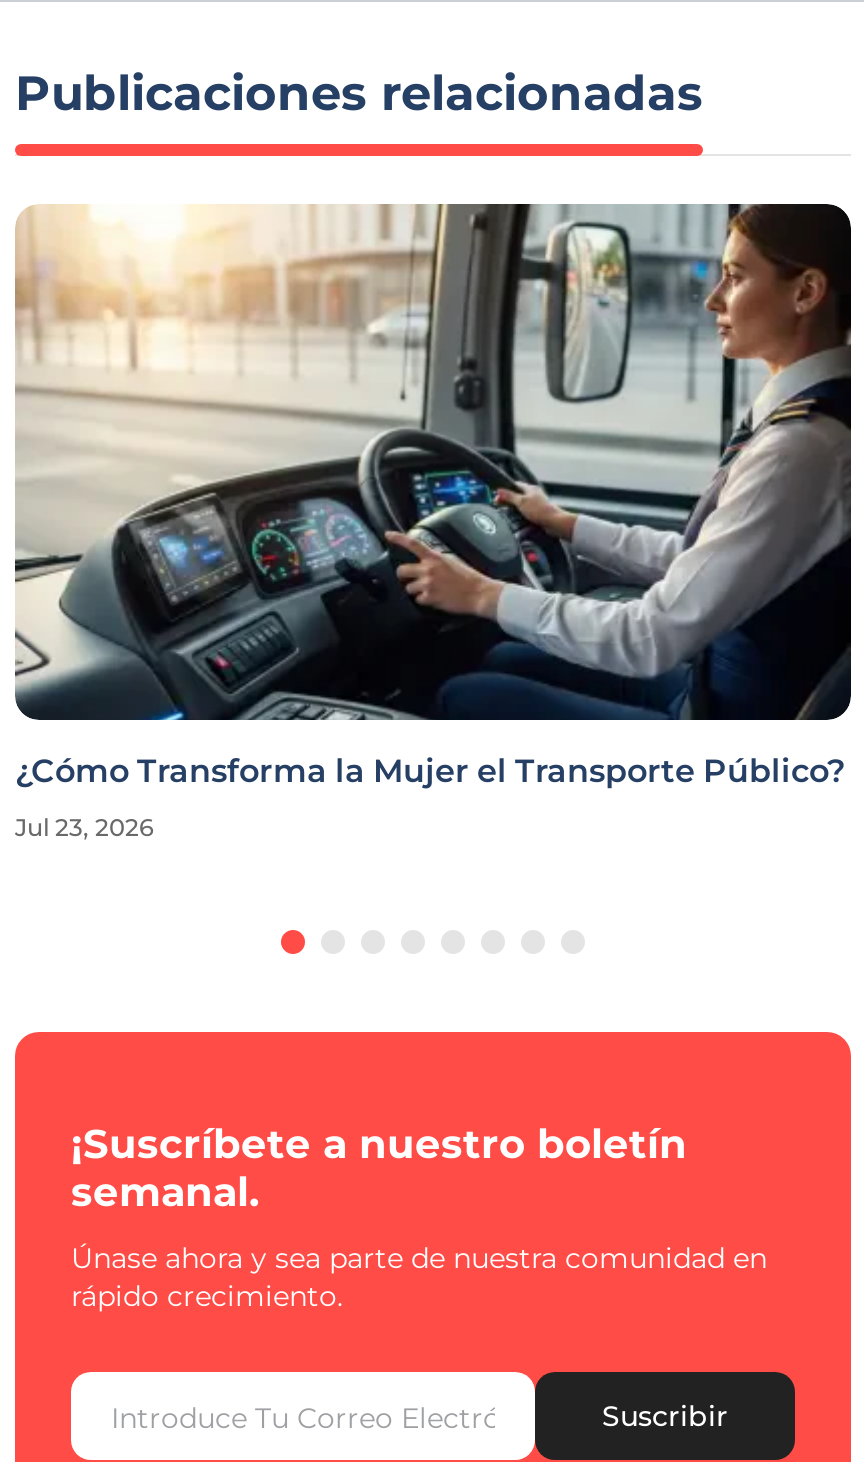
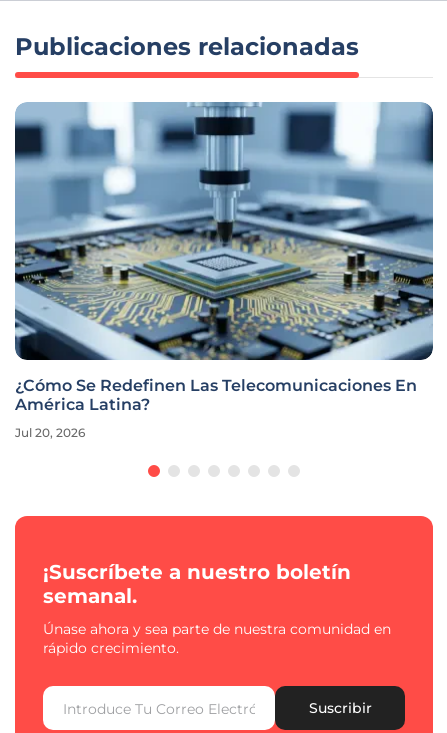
[13,202,853,791] [image] | ¿Cómo Transforma la Mujer el Transporte Público? -> [14,101,434,414] [image] | ¿Cómo Se Redefinen Las Telecomunicaciones En | América Latina?
[15,813,153,843] Jul 23, 2026 -> [15,425,85,440] Jul 20, 2026

